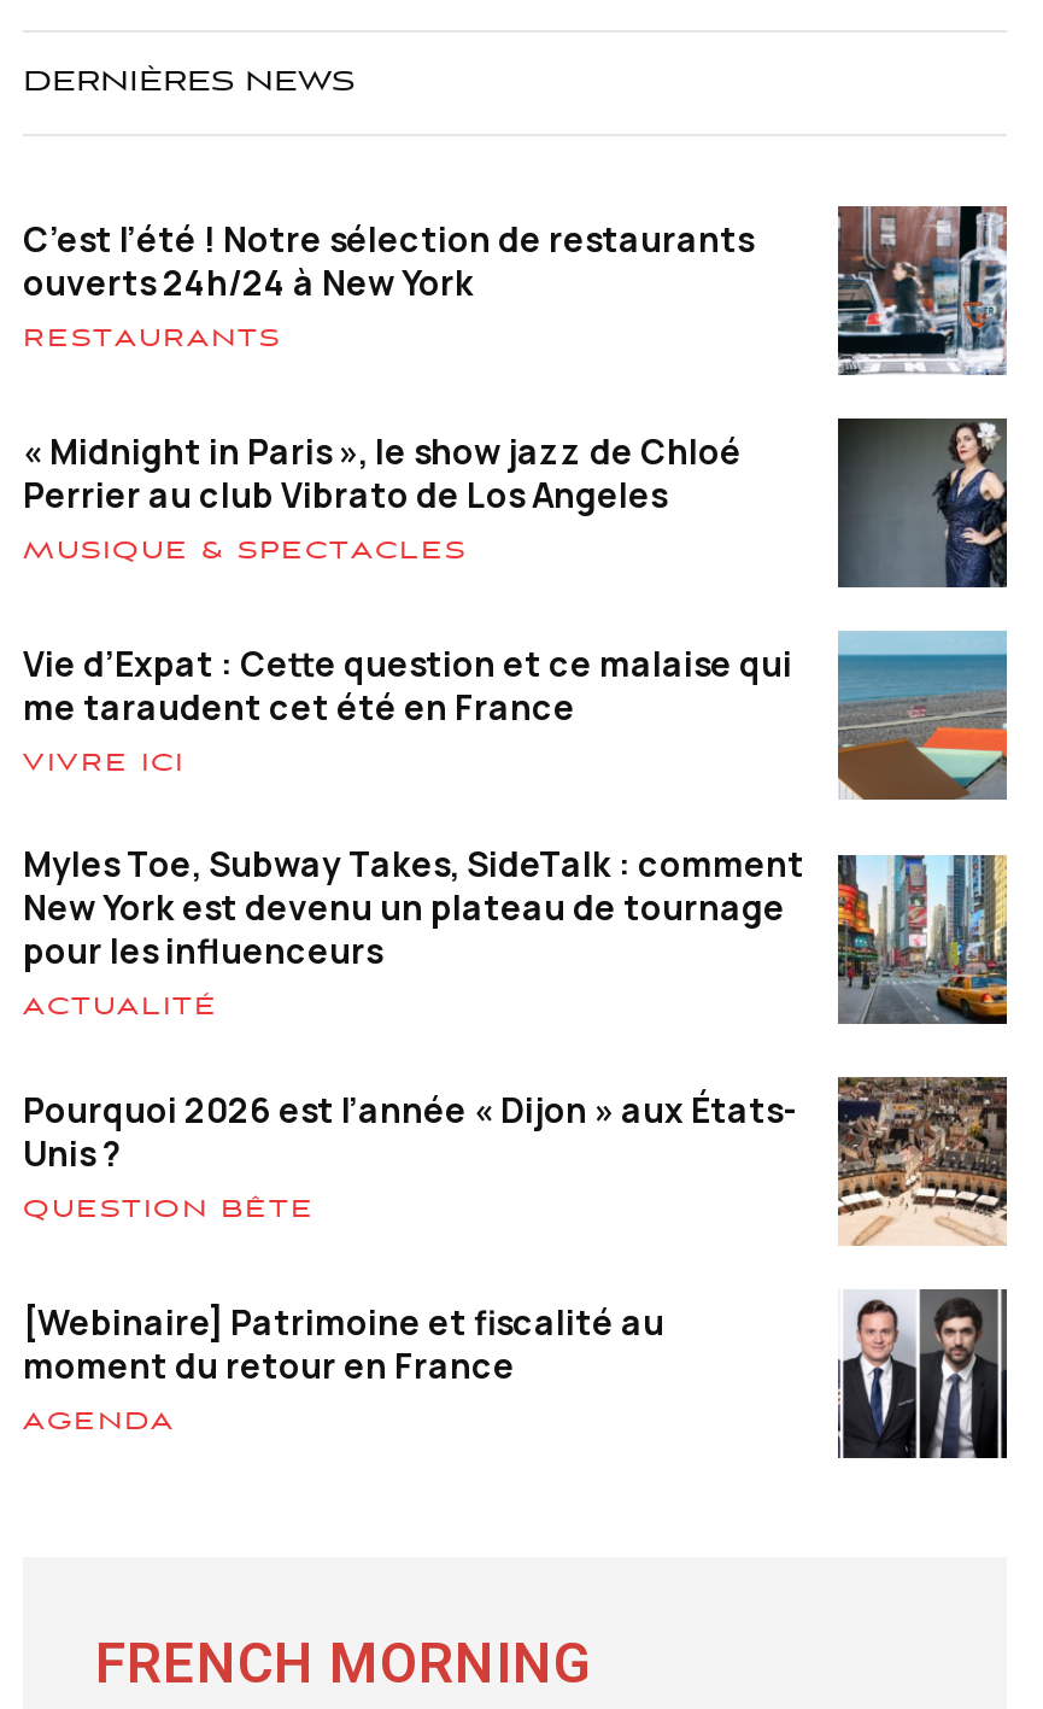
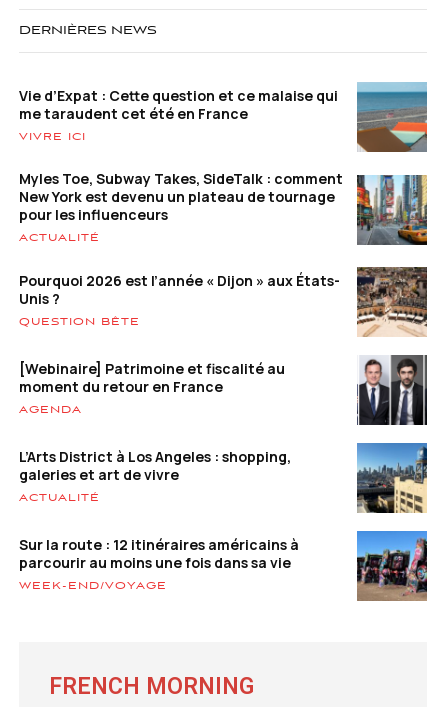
[23,204,1009,564] [image] | C’est l’été ! Notre sélection de restaurants | ouverts 24h/24 à New York | RESTAURANTS | « Midnight in Paris », le show jazz de Chloé | Perrier au club Vibrato de Los Angeles | MUSIQUE & SPECTACLES -> none
[836,416,1009,590] [image] -> none
moved [23,639,1012,1435] -> [19,85,429,415]: [image] | Vie d’Expat : Cette question et ce malaise qui | me taraudent cet été en France | ... | moment du retour en France | AGENDA
none -> [19,446,299,591] L’Arts District à Los Angeles : shopping, | galeries et art de vivre | ACTUALITÉ | Sur la route : 12 itinéraires américains à | parcourir au moins une fois dans sa vie | WEEK-END/VOYAGE
none -> [356,442,428,514] [image]
none -> [356,530,428,602] [image]

